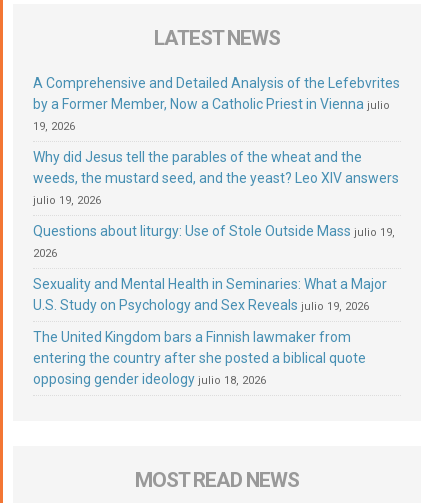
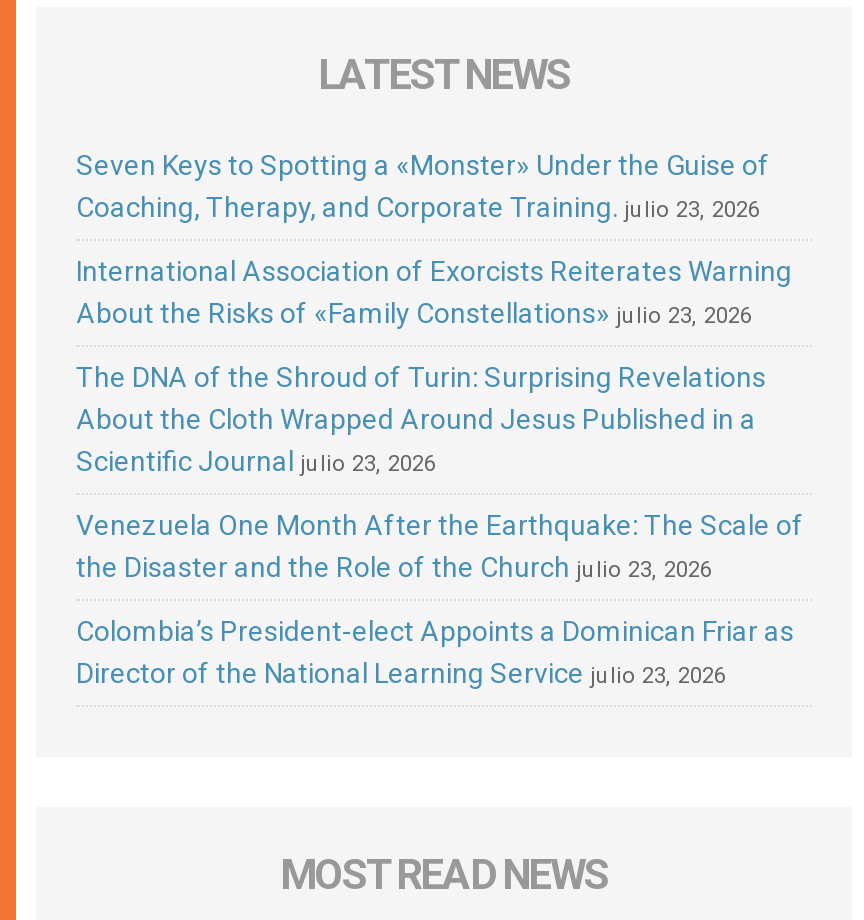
[33,75,400,387] A Comprehensive and Detailed Analysis of the Lefebvrites | by a Former Member, Now a Catholic Priest in Vienna julio | 19, 2026 | Why did Jesus tell the parables of the wheat and the | weeds, the mustard seed, and the yeast? Leo XIV answers | julio 19, 2026 | Questions about liturgy: Use of Stole Outside Mass julio 19, | 2026 | Sexuality and Mental Health in Seminaries: What a Major | U.S. Study on Psychology and Sex Reveals julio 19, 2026 | The United Kingdom bars a Finnish lawmaker from | entering the country after she posted a biblical quote | opposing gender ideology julio 18, 2026 -> [76,149,804,689] Seven Keys to Spotting a «Monster» Under the Guise of | Coaching, Therapy, and Corporate Training. julio 23, 2026 | International Association of Exorcists Reiterates Warning | About the Risks of «Family Constellations» julio 23, 2026 | The DNA of the Shroud of Turin: Surprising Revelations | About the Cloth Wrapped Around Jesus Published in a | Scientific Journal julio 23, 2026 | Venezuela One Month After the Earthquake: The Scale of | the Disaster and the Role of the Church julio 23, 2026 | Colombia’s President-elect Appoints a Dominican Friar as | Director of the National Learning Service julio 23, 2026

